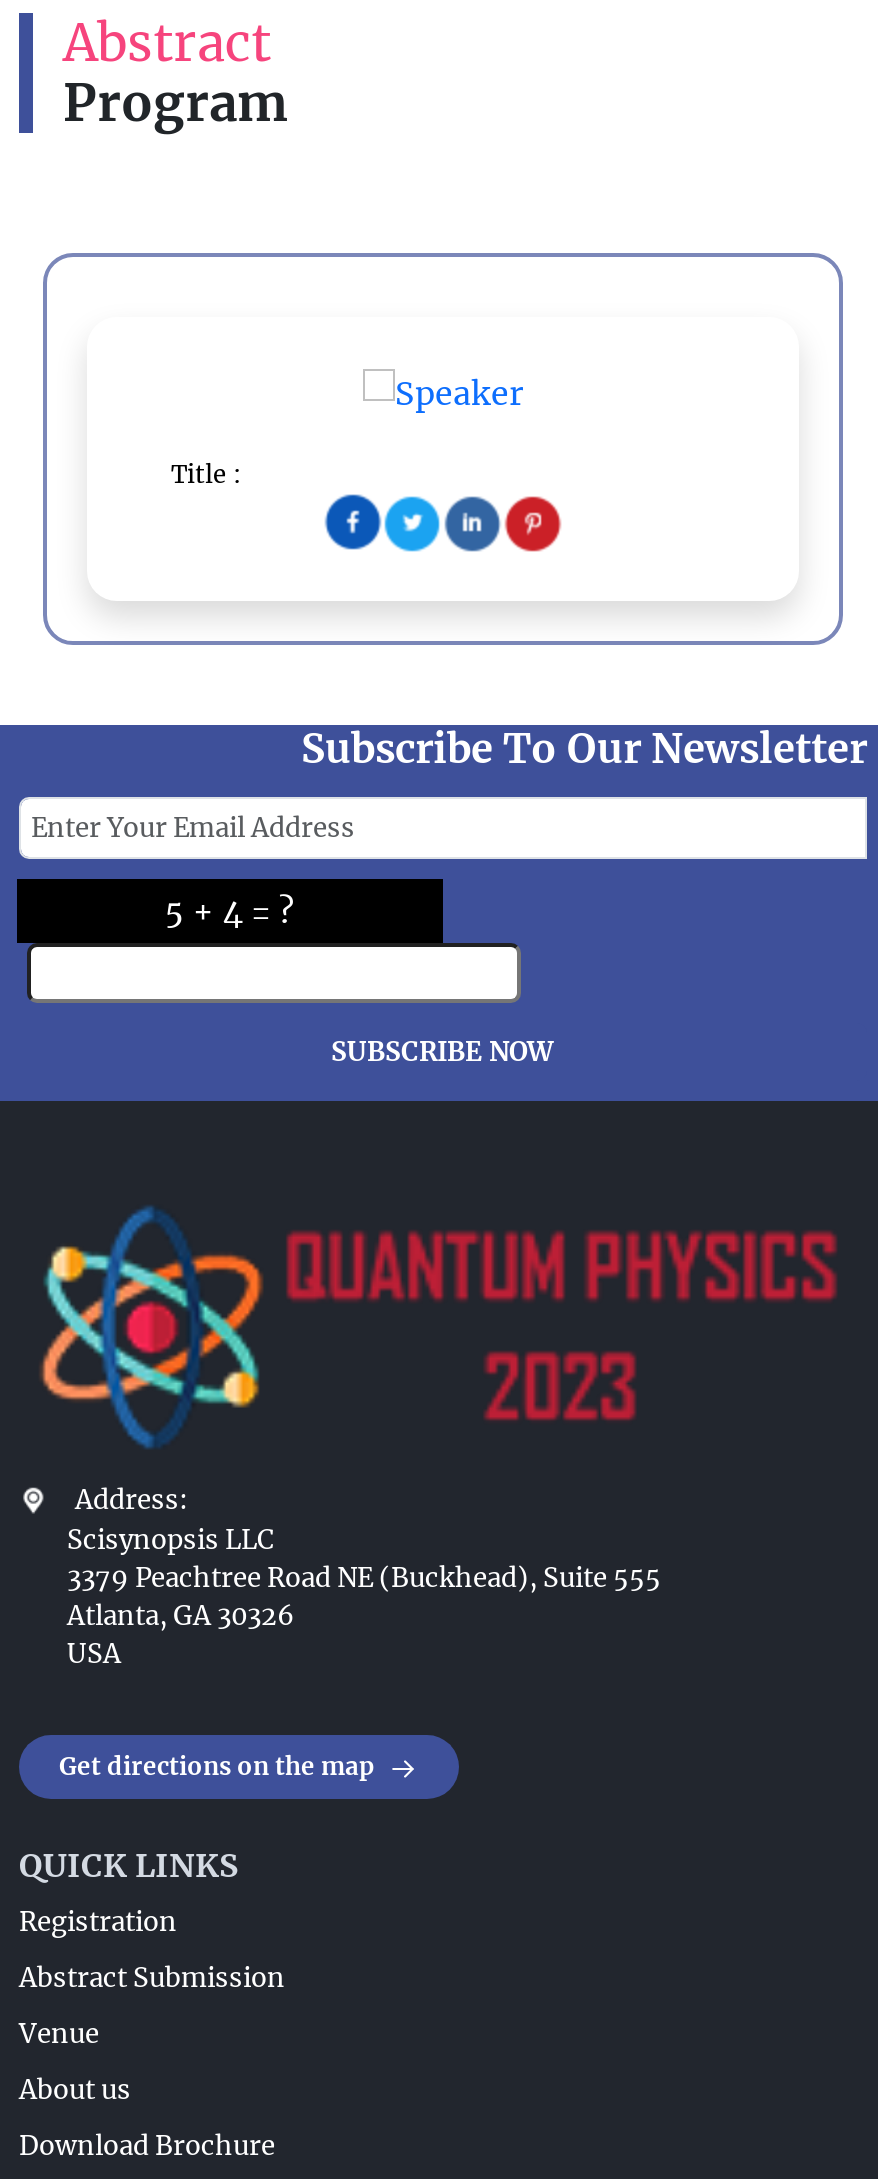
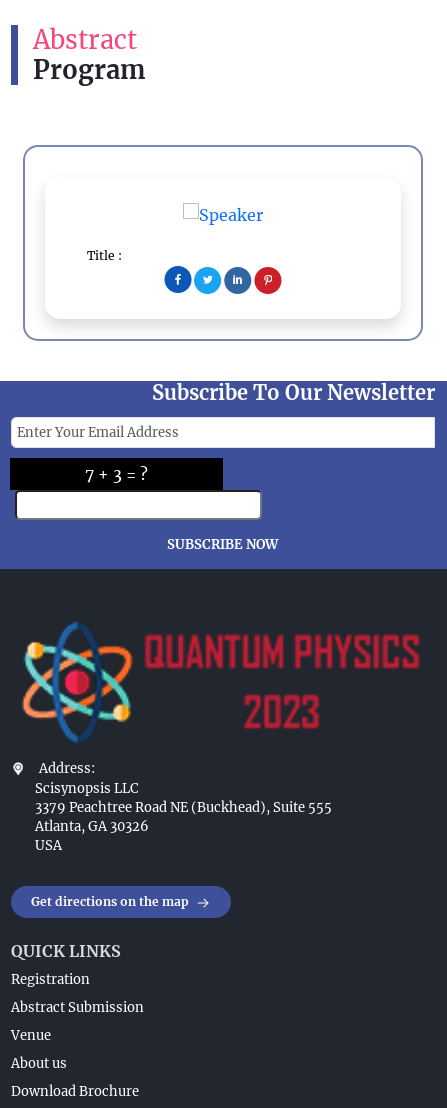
[165,890,295,930] 5 + 4 = ? -> [85,464,148,484] 7 + 3 = ?

